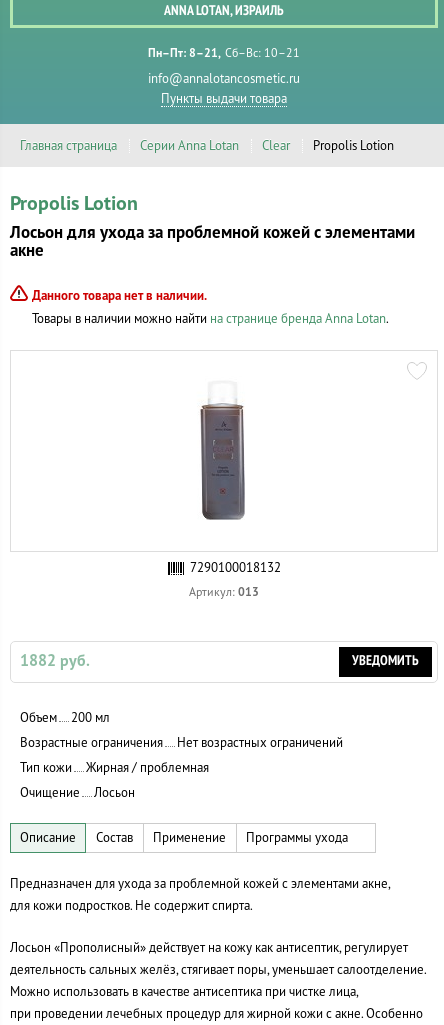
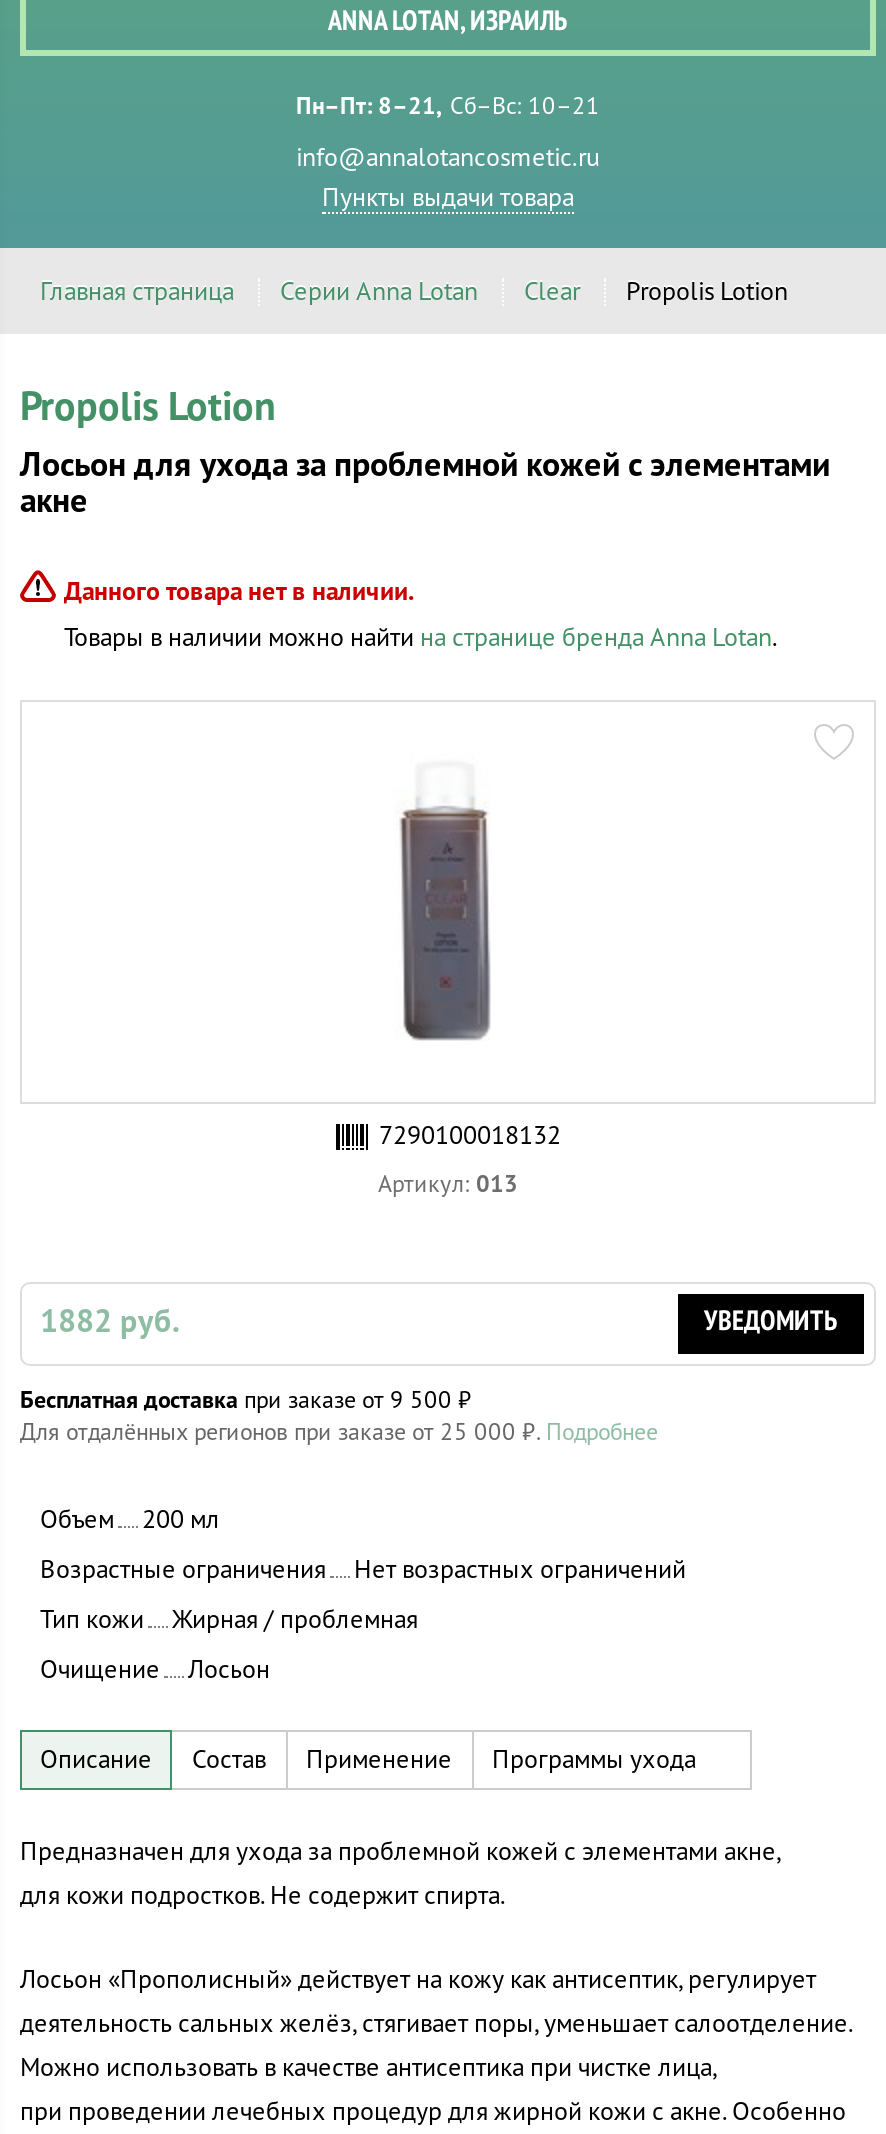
none -> [20,1386,658,1446] Бесплатная доставка при заказе от 9 500 ₽ | Для отдалённых регионов при заказе от 25 000 ₽. Подробнее

